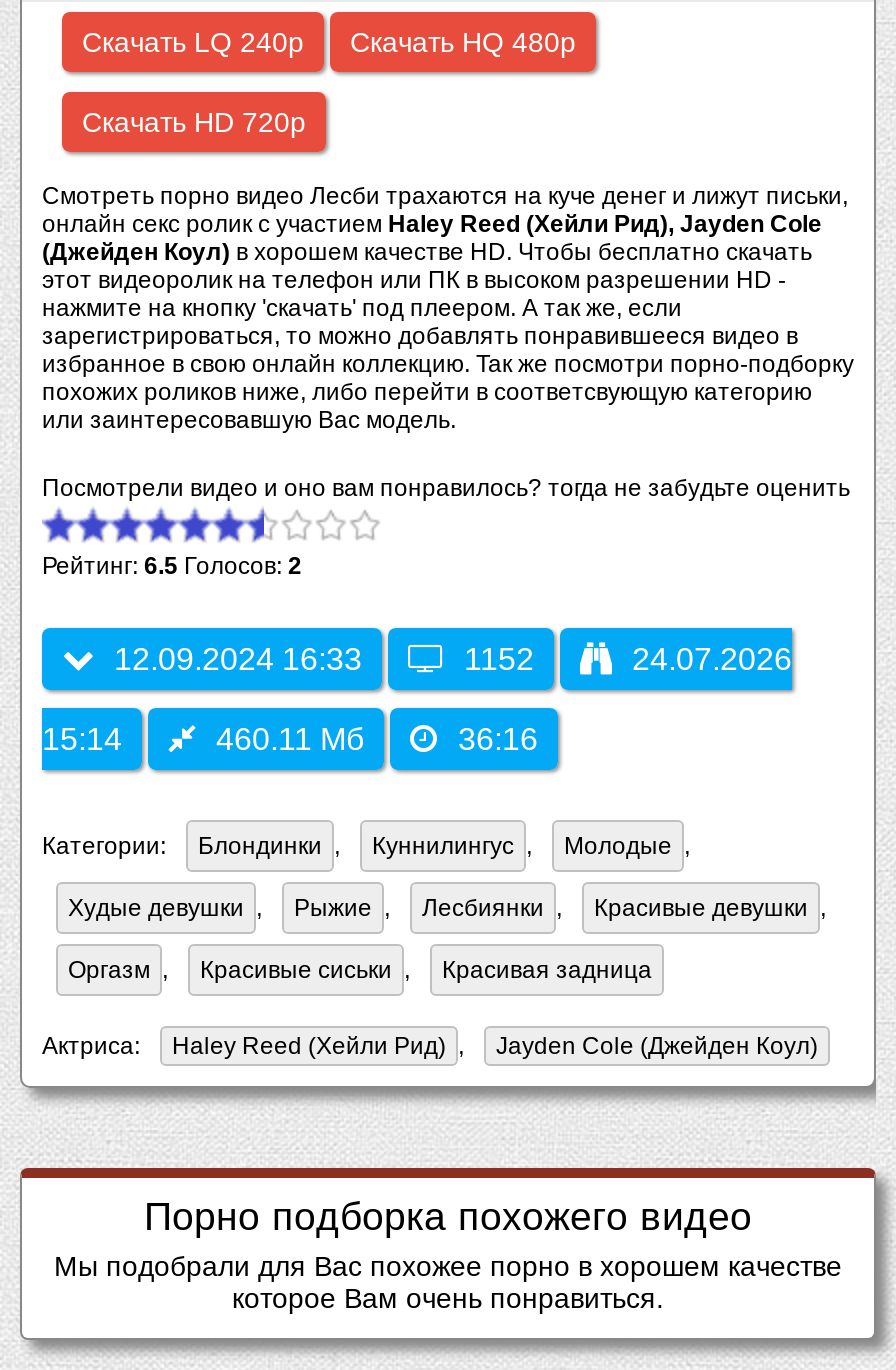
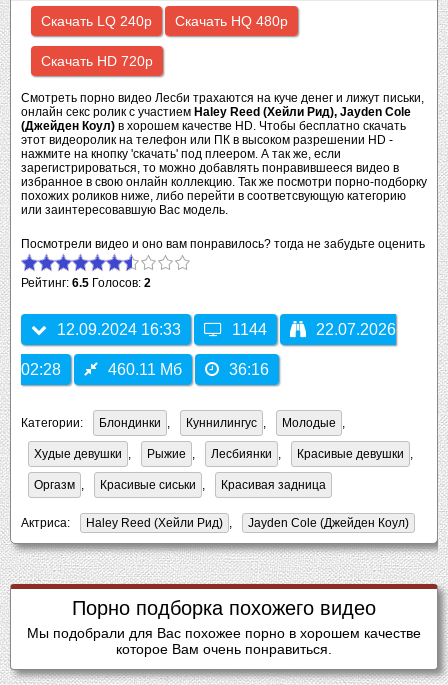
[464,641,534,675] 1152 -> [232,321,267,338] 1144
[632,641,792,675] 24.07.2026 -> [316,321,396,338] 22.07.2026
[42,721,122,755] 15:14 -> [21,361,61,378] 02:28

